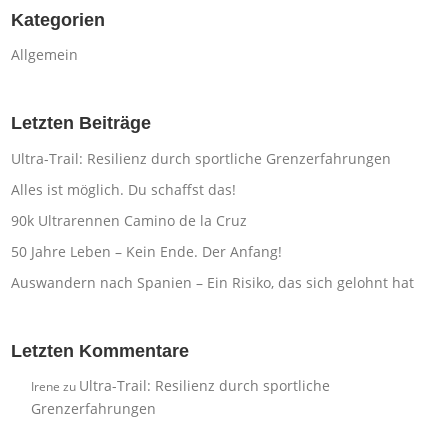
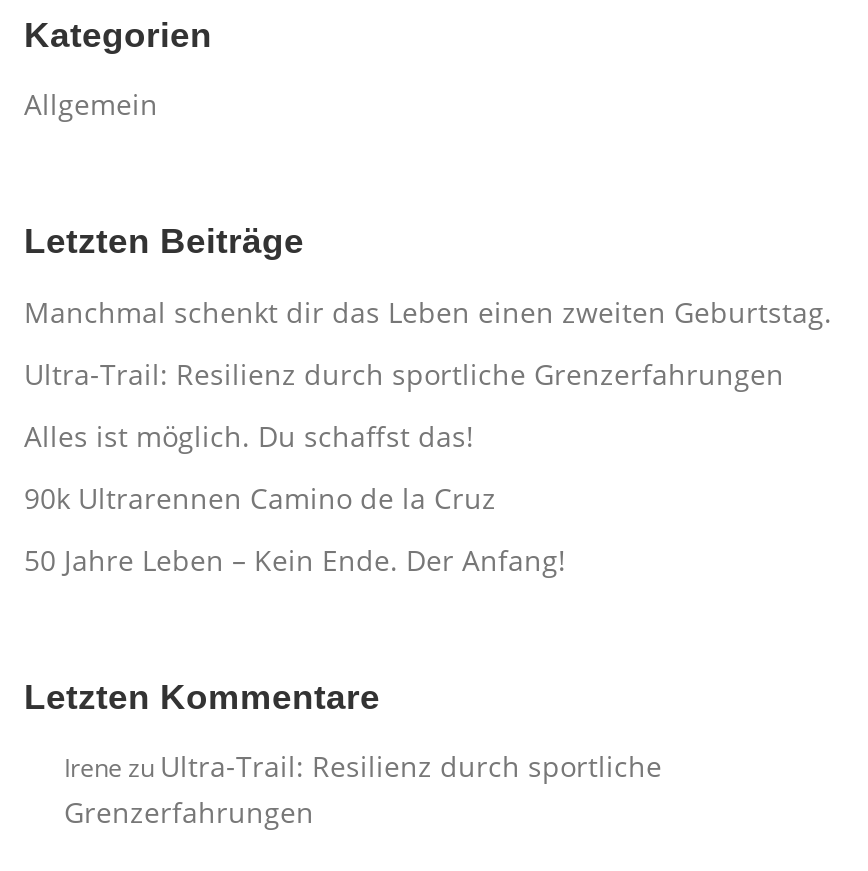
none -> [24,292,832,330] Manchmal schenkt dir das Leben einen zweiten Geburtstag.
moved [11,148,391,260] -> [24,354,784,578]: Ultra-Trail: Resilienz durch sportliche Grenzerfahrungen | Alles ist möglich. Du schaffst das! | 90k Ultrarennen Camino de la Cruz | 50 Jahre Leben – Kein Ende. Der Anfang!
[11,272,414,291] Auswandern nach Spanien – Ein Risiko, das sich gelohnt hat -> none

